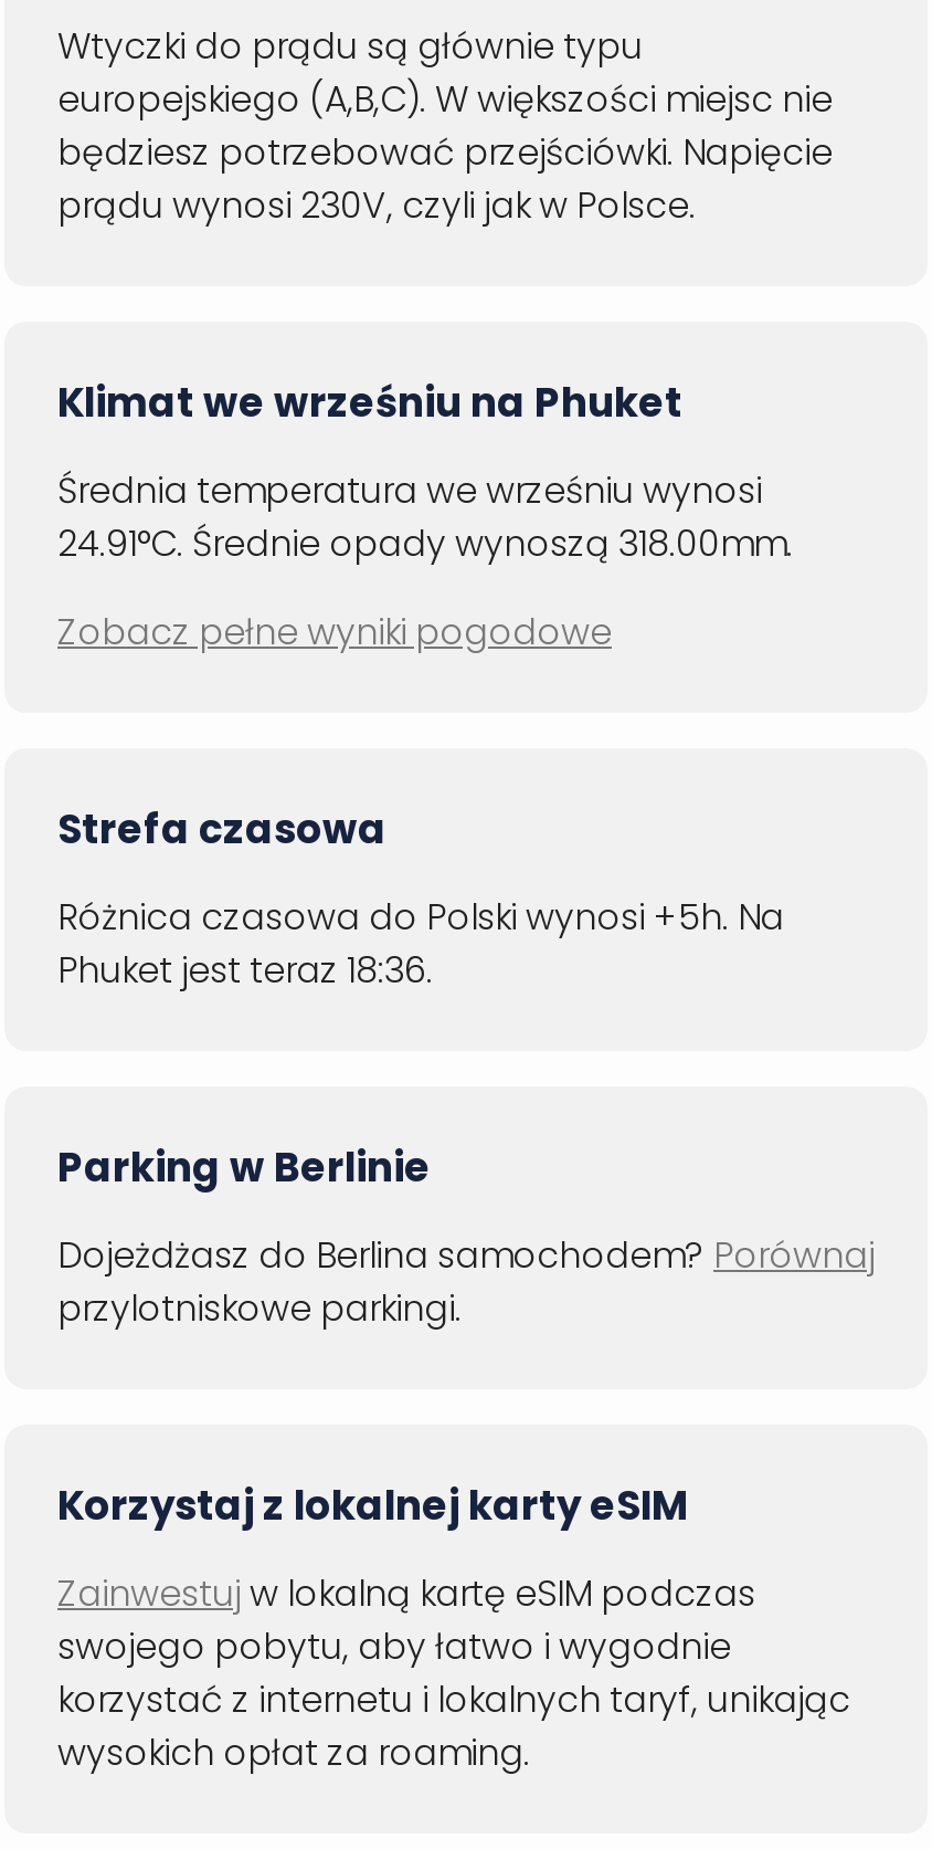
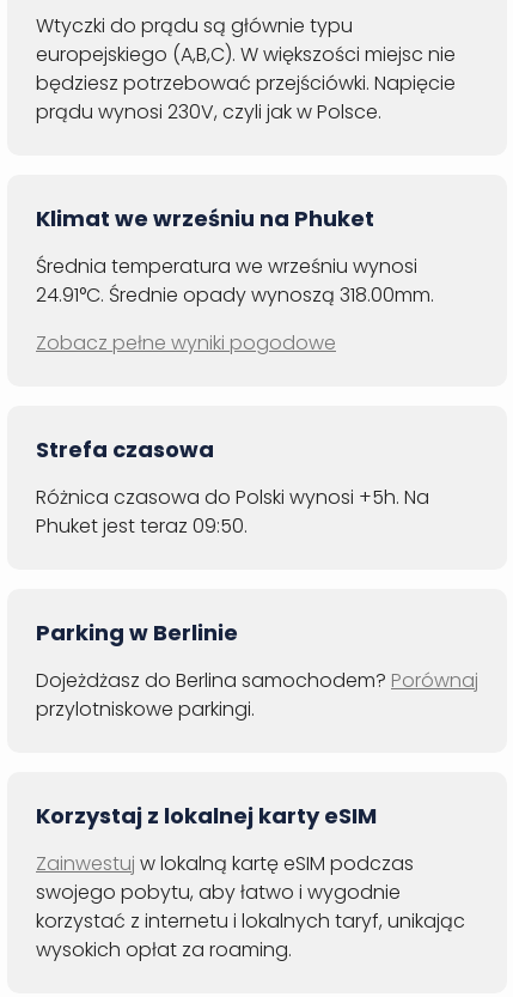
[57,944,433,995] Phuket jest teraz 18:36. -> [36,512,248,539] Phuket jest teraz 09:50.

